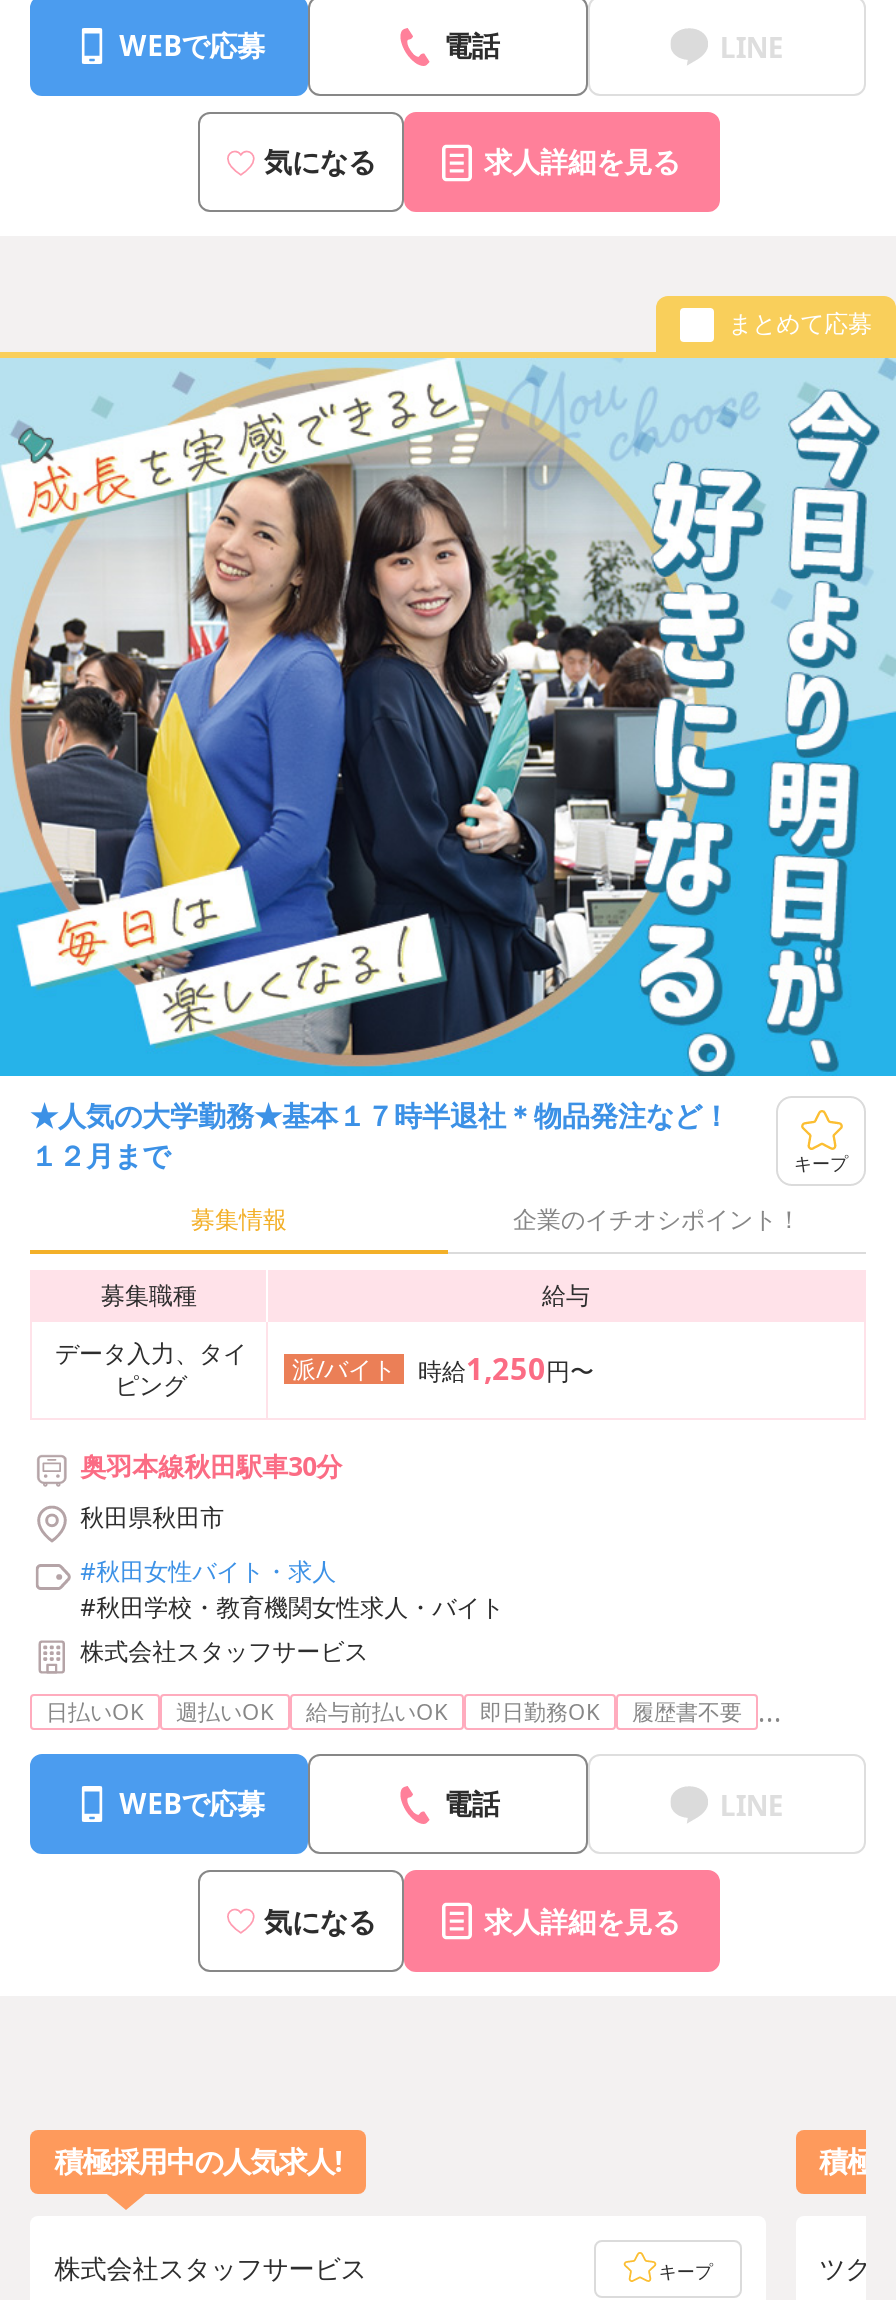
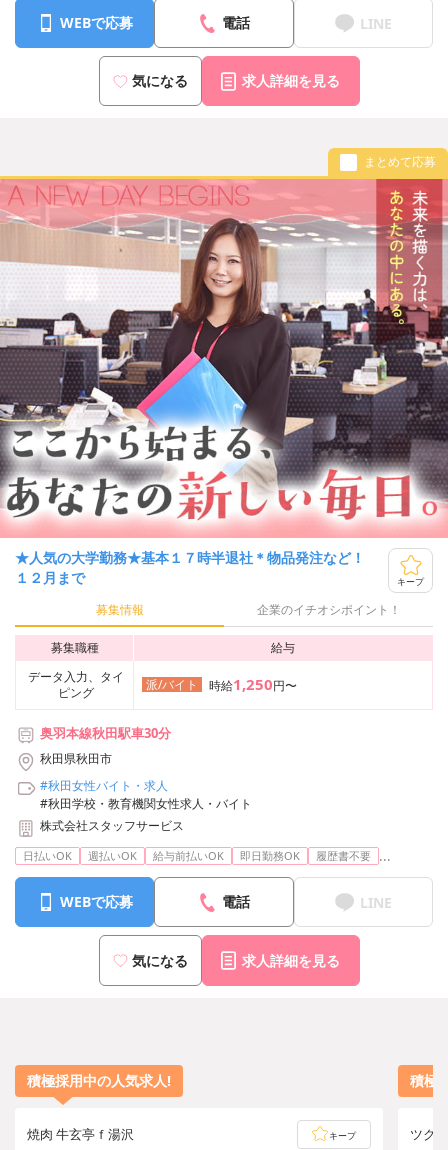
[6,356,890,1078] [image] -> [3,178,445,538] [image]
[55,2249,367,2285] 株式会社スタッフサービス -> [27,1124,134,1142] 焼肉 牛玄亭ｆ湯沢

